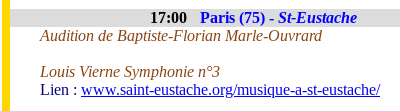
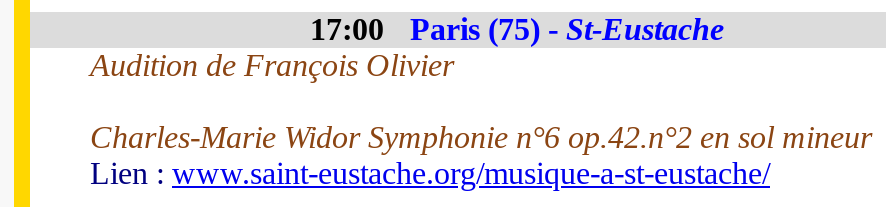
[40,27,322,44] Audition de Baptiste-Florian Marle-Ouvrard -> [90,48,454,82] Audition de François Olivier
[40,63,220,80] Louis Vierne Symphonie n°3 -> [90,120,872,154] Charles-Marie Widor Symphonie n°6 op.42.n°2 en sol mineur

